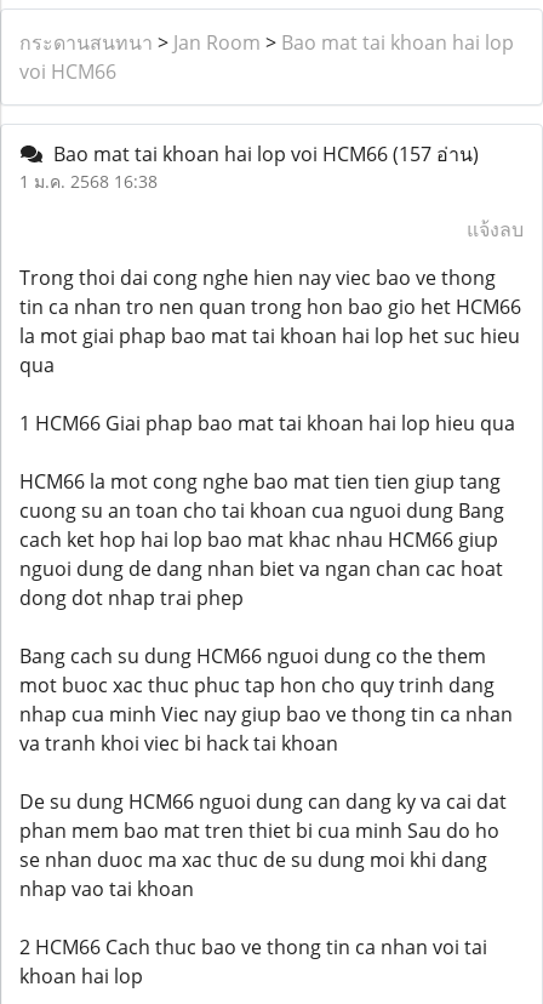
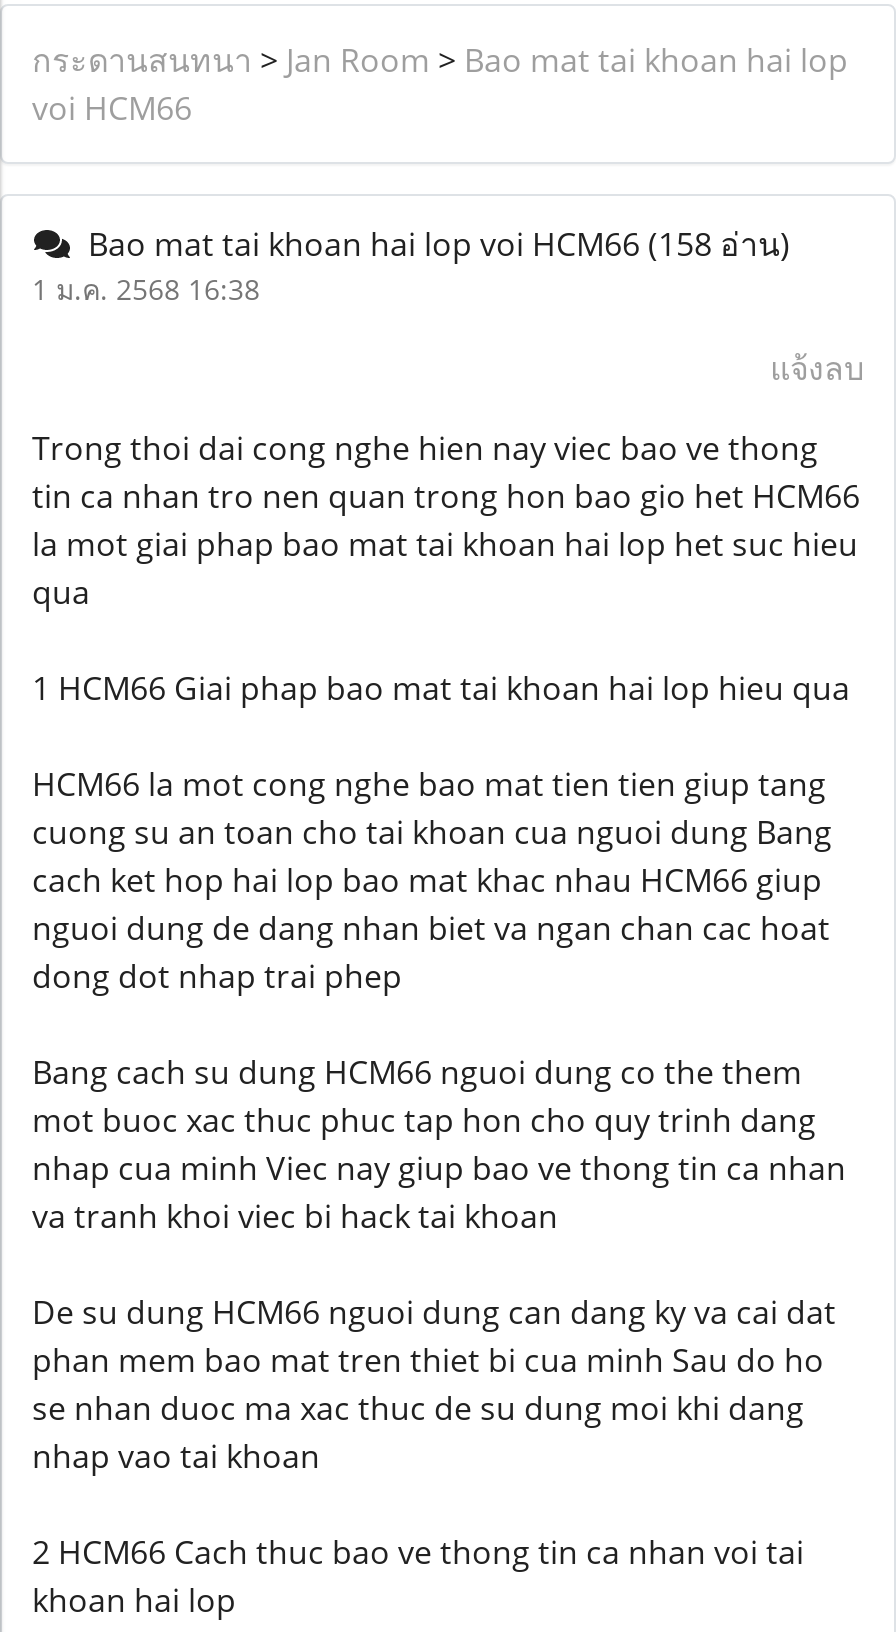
[44,141,479,167] Bao mat tai khoan hai lop voi HCM66 (157 อ่าน) -> [72,222,790,266] Bao mat tai khoan hai lop voi HCM66 (158 อ่าน)

